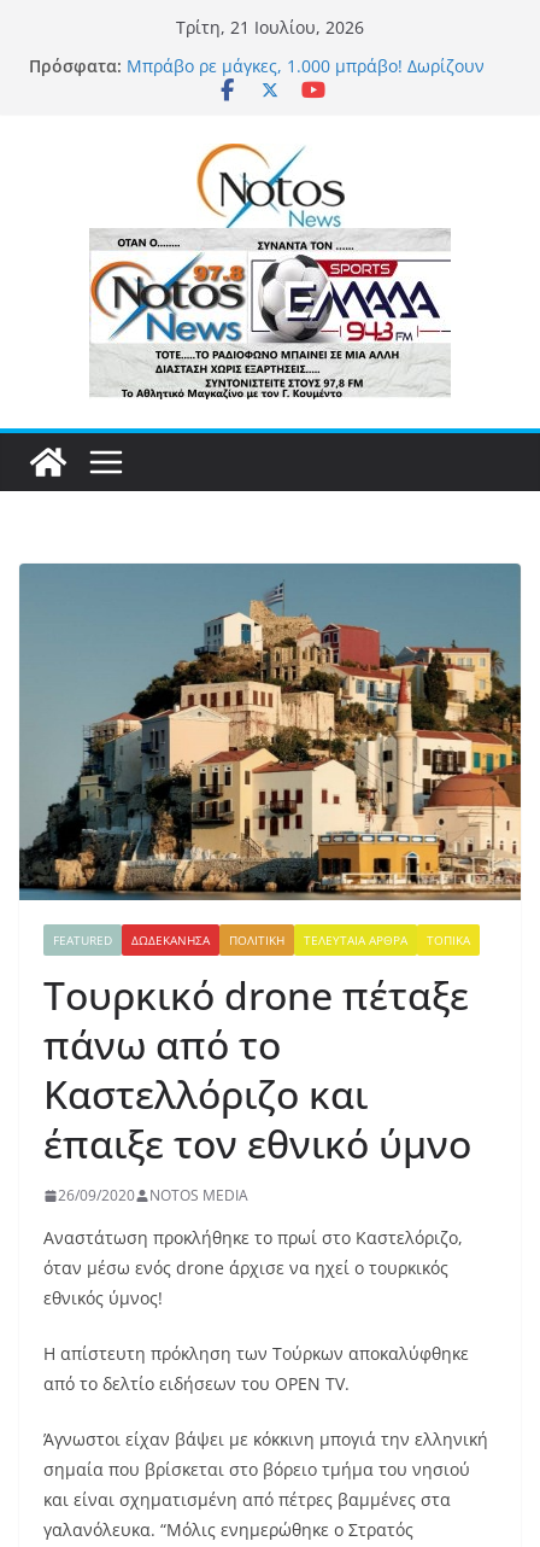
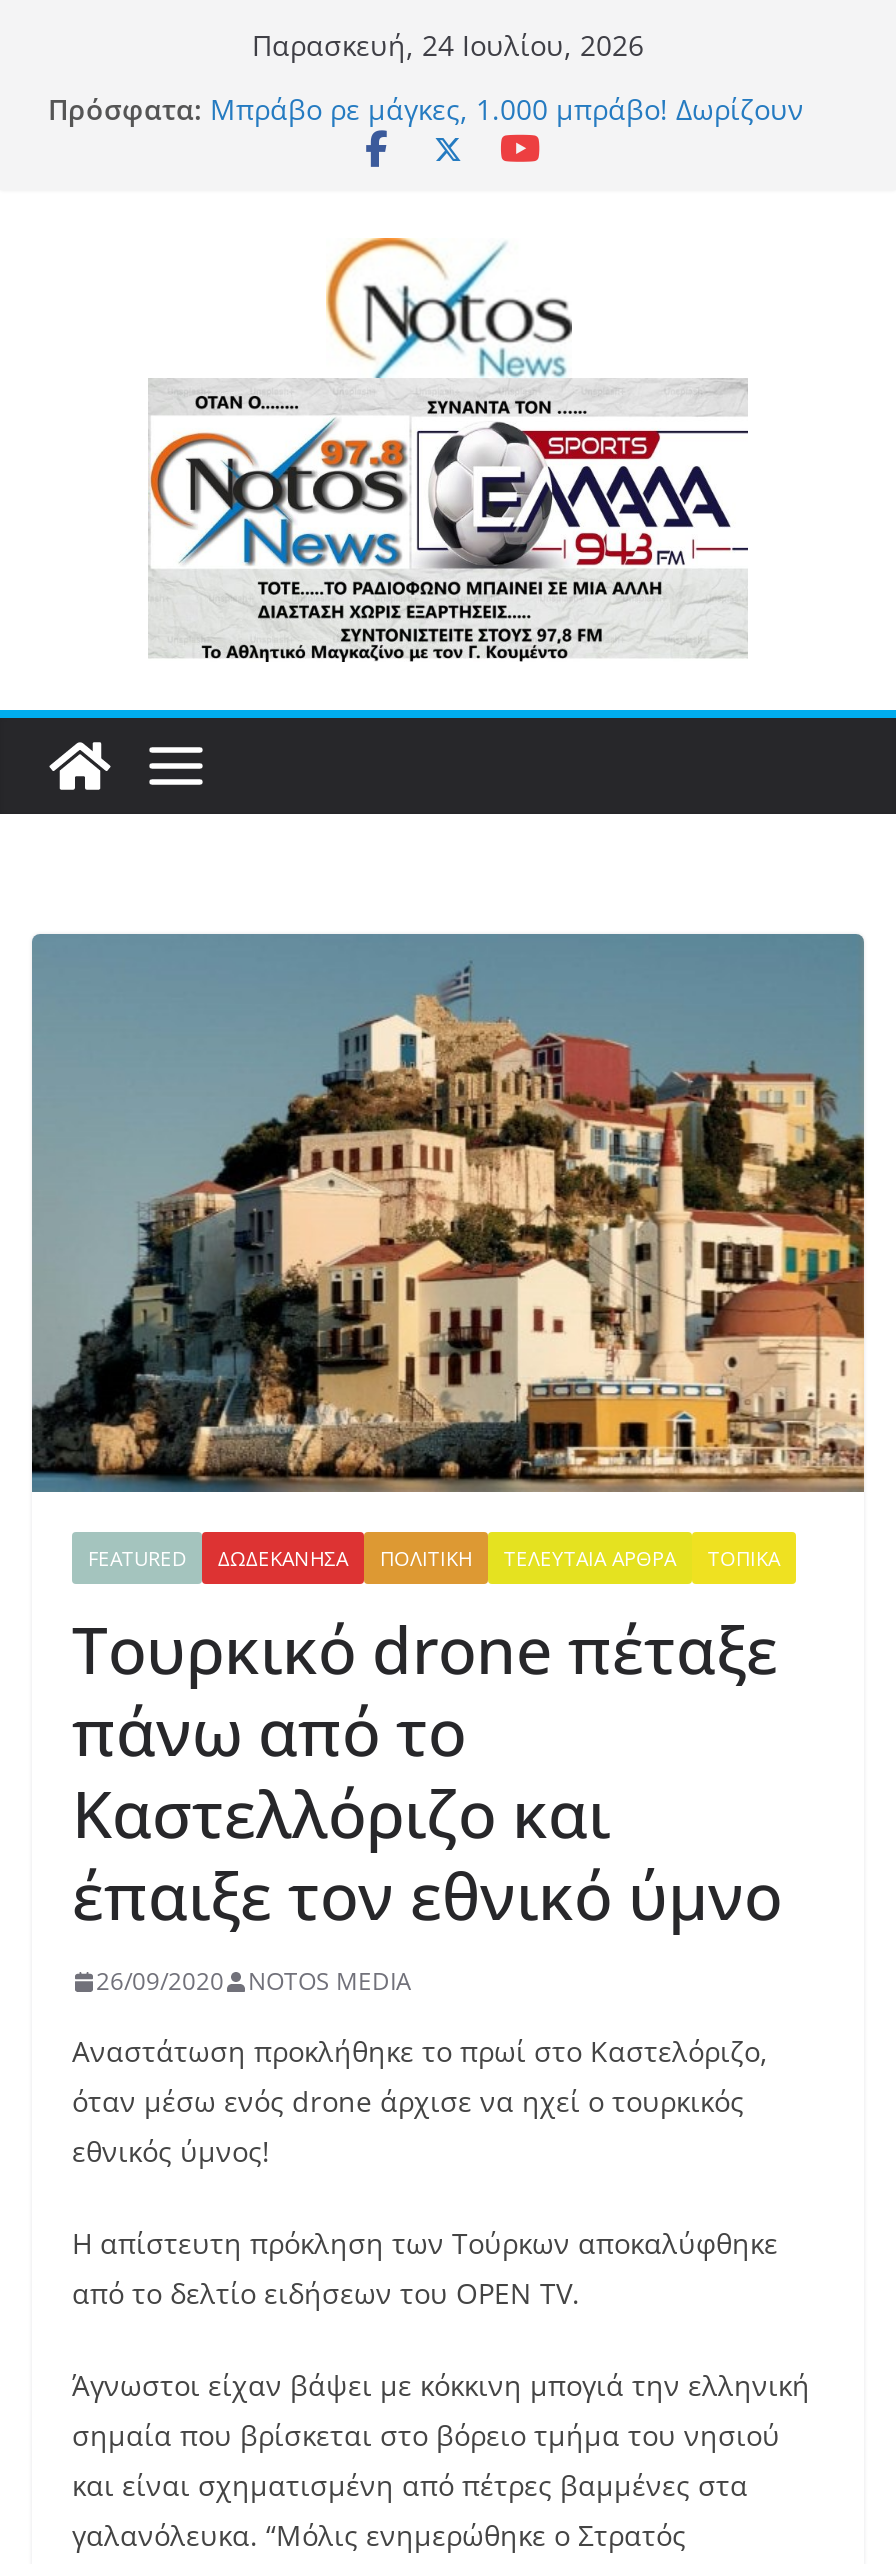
[176,16,364,39] Τρίτη, 21 Ιουλίου, 2026 -> [252,26,644,64] Παρασκευή, 24 Ιουλίου, 2026

